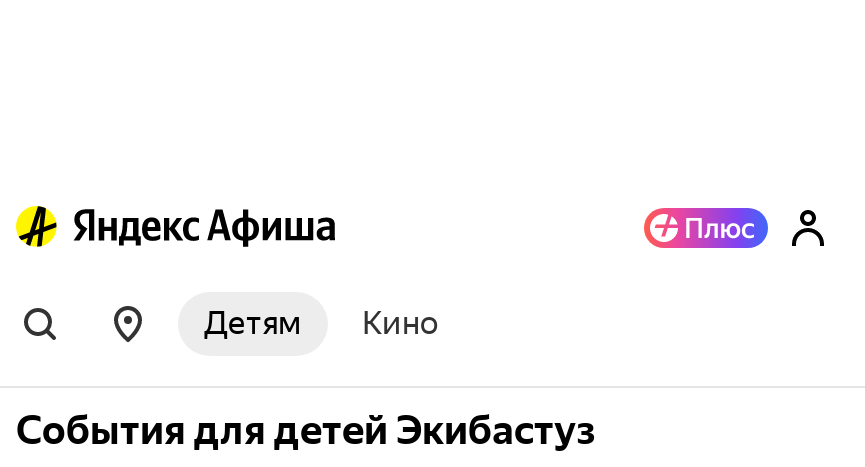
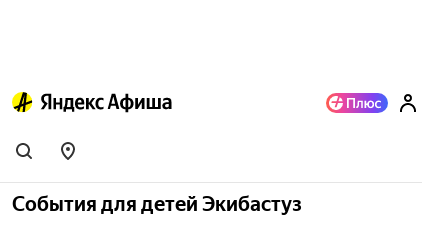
[204,304,438,342] Детям | Кино -> none

